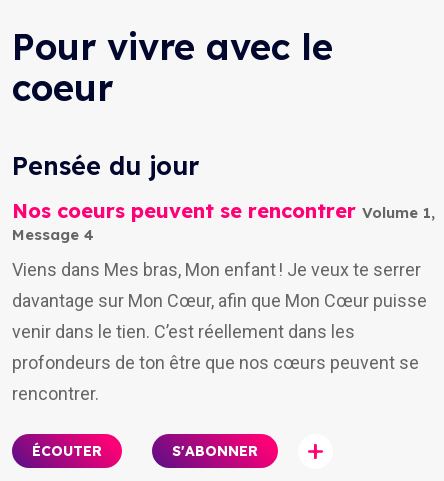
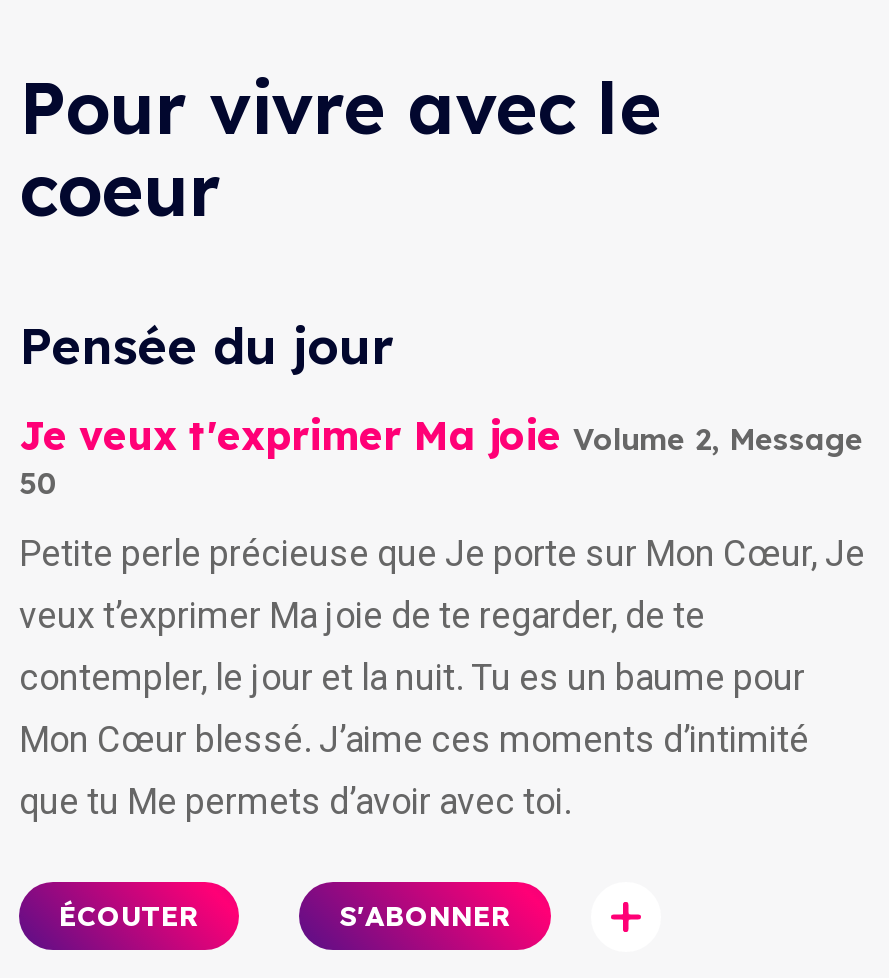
[12,198,435,244] Nos coeurs peuvent se rencontrer Volume 1, | Message 4 -> [19,409,863,501] Je veux t'exprimer Ma joie Volume 2, Message | 50
[12,259,421,280] Viens dans Mes bras, Mon enfant ! Je veux te serrer -> [19,531,865,573] Petite perle précieuse que Je porte sur Mon Cœur, Je
[12,290,427,311] davantage sur Mon Cœur, afin que Mon Cœur puisse -> [19,593,705,635] veux t’exprimer Ma joie de te regarder, de te
[12,321,355,342] venir dans le tien. C’est réellement dans les -> [19,655,805,697] contempler, le jour et la nuit. Tu es un baume pour
[12,352,419,373] profondeurs de ton être que nos cœurs peuvent se -> [19,717,809,759] Mon Cœur blessé. J’aime ces moments d’intimité
[12,383,99,404] rencontrer. -> [19,779,571,821] que tu Me permets d’avoir avec toi.

